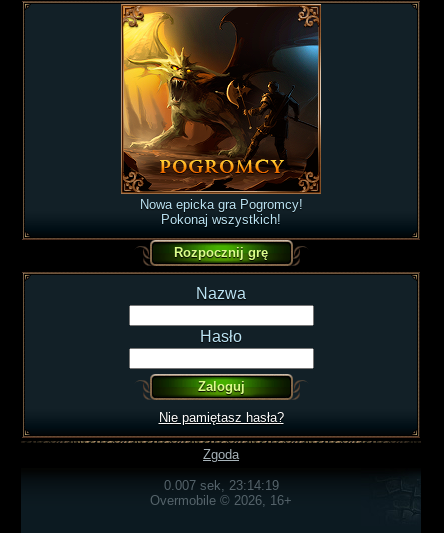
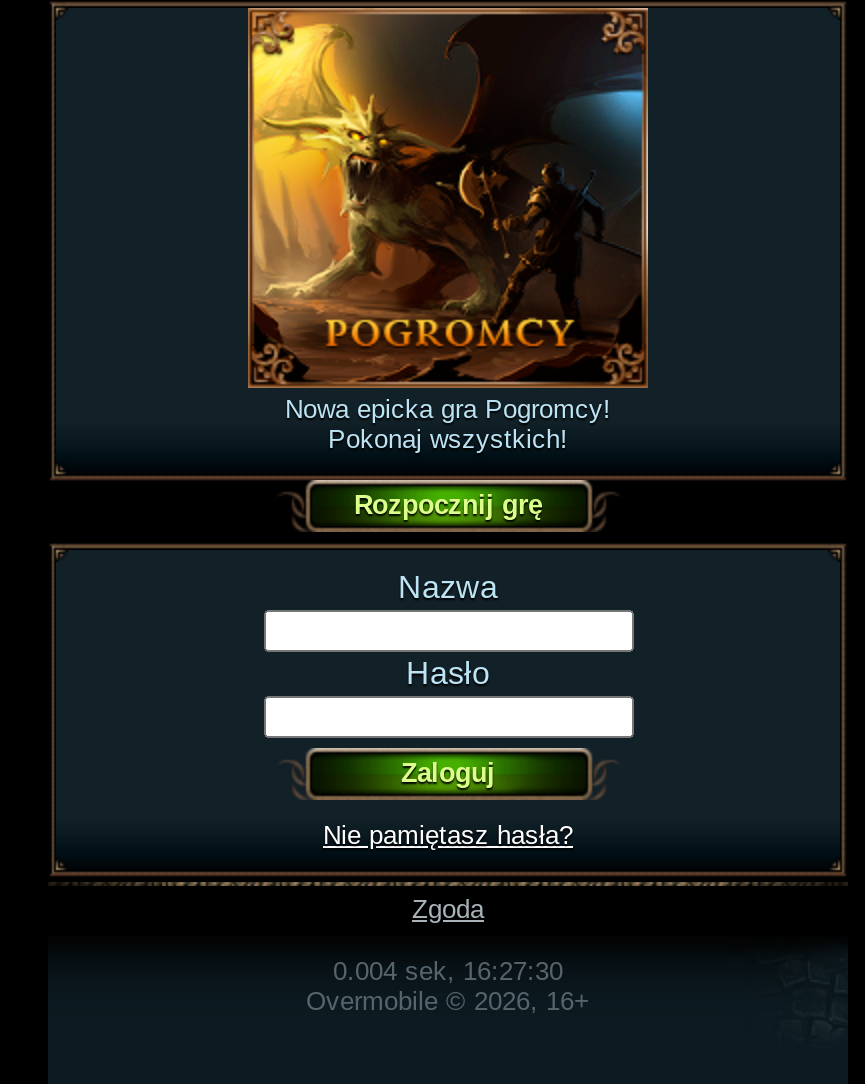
[163,477,278,492] 0.007 sek, 23:14:19 -> [333,955,563,985] 0.004 sek, 16:27:30

